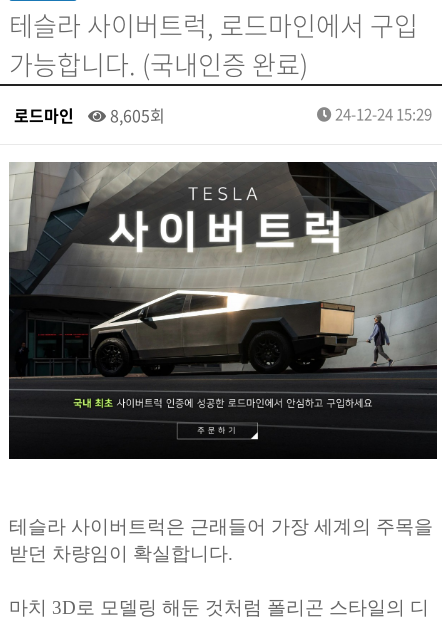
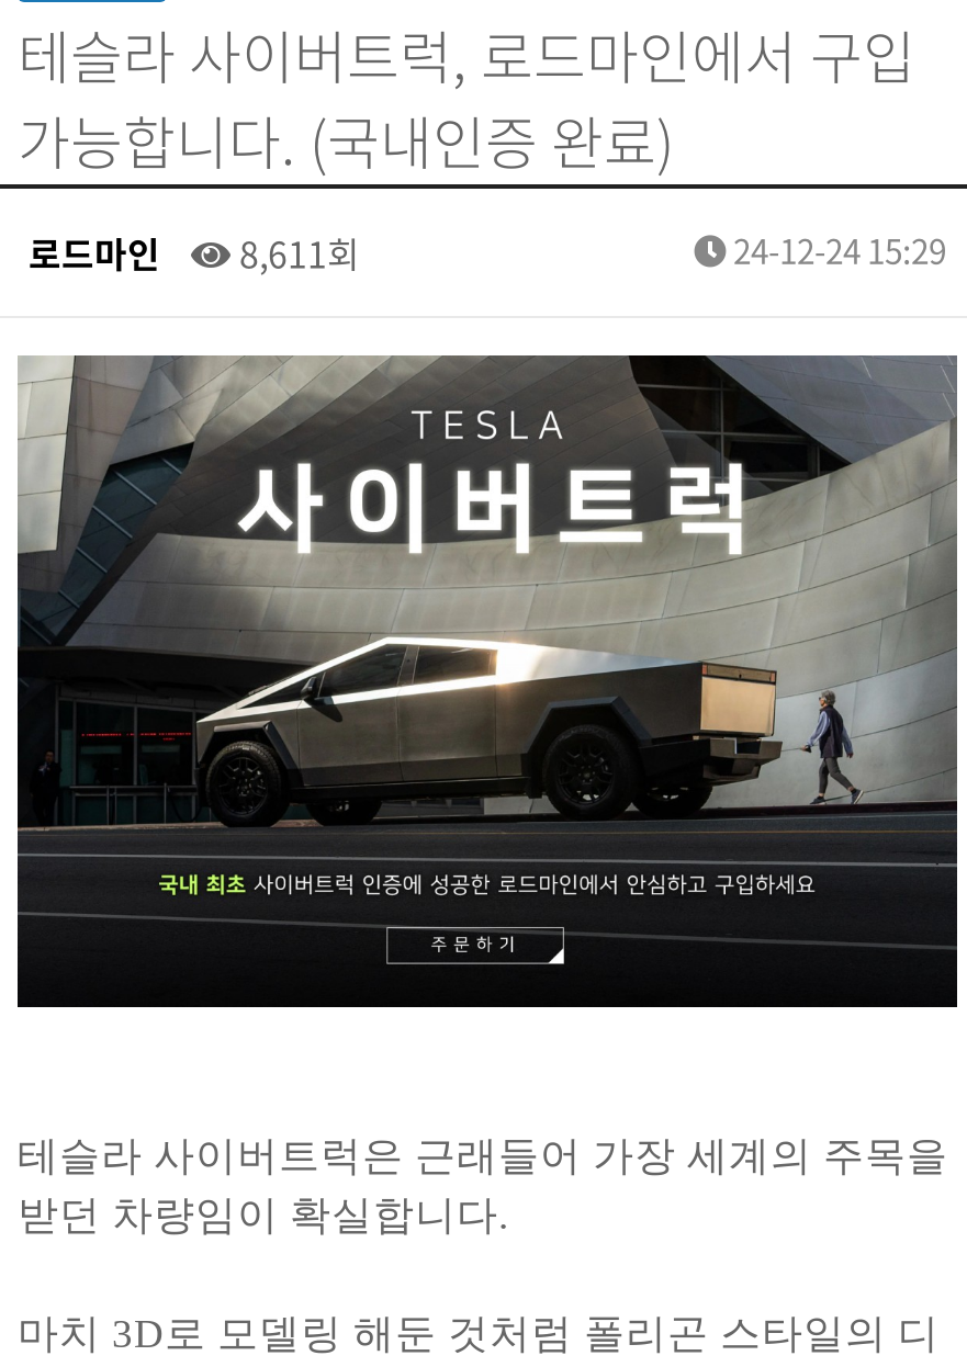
[14,103,165,127] 로드마인 8,605회 -> [29,226,360,279] 로드마인 8,611회

